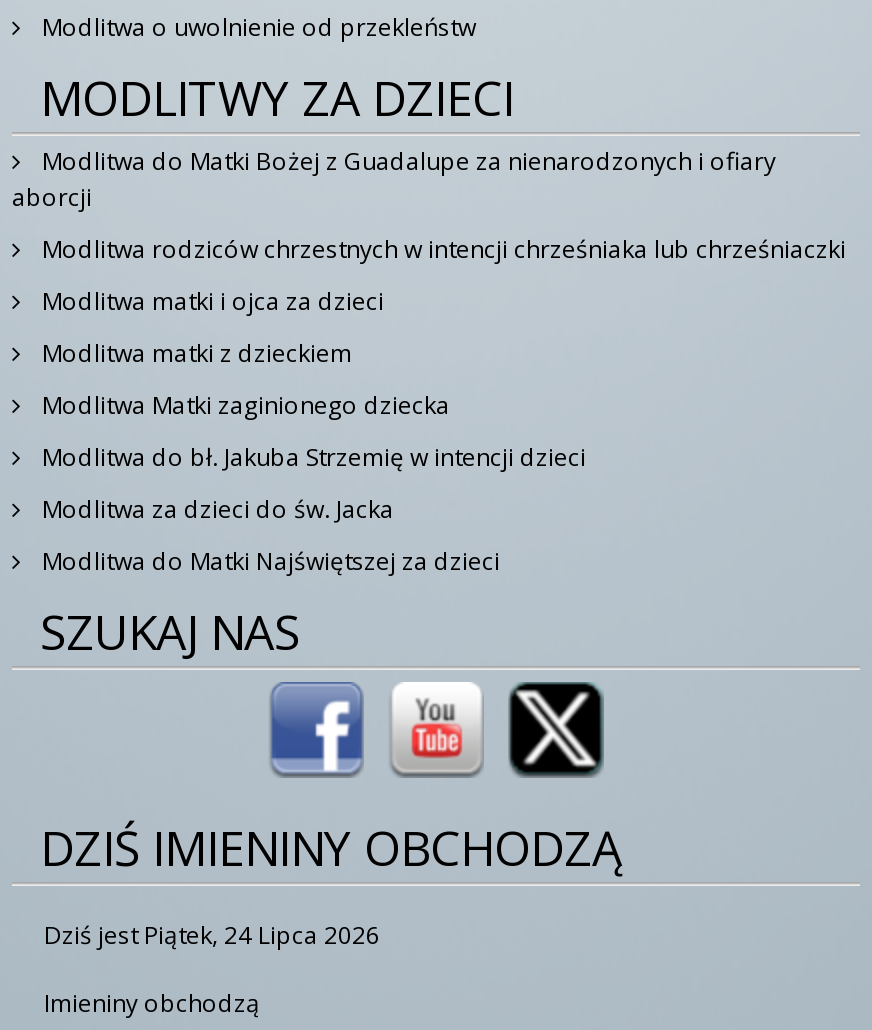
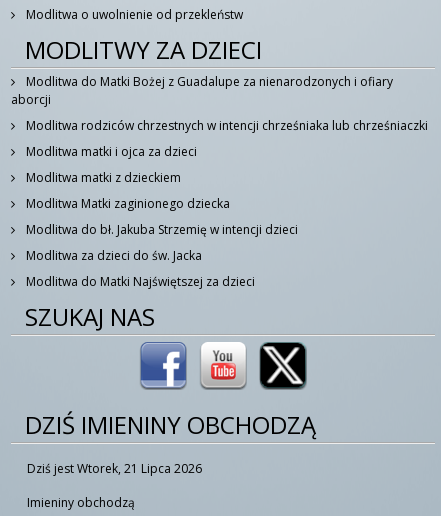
[44,918,380,952] Dziś jest Piątek, 24 Lipca 2026 -> [27,460,202,477] Dziś jest Wtorek, 21 Lipca 2026

